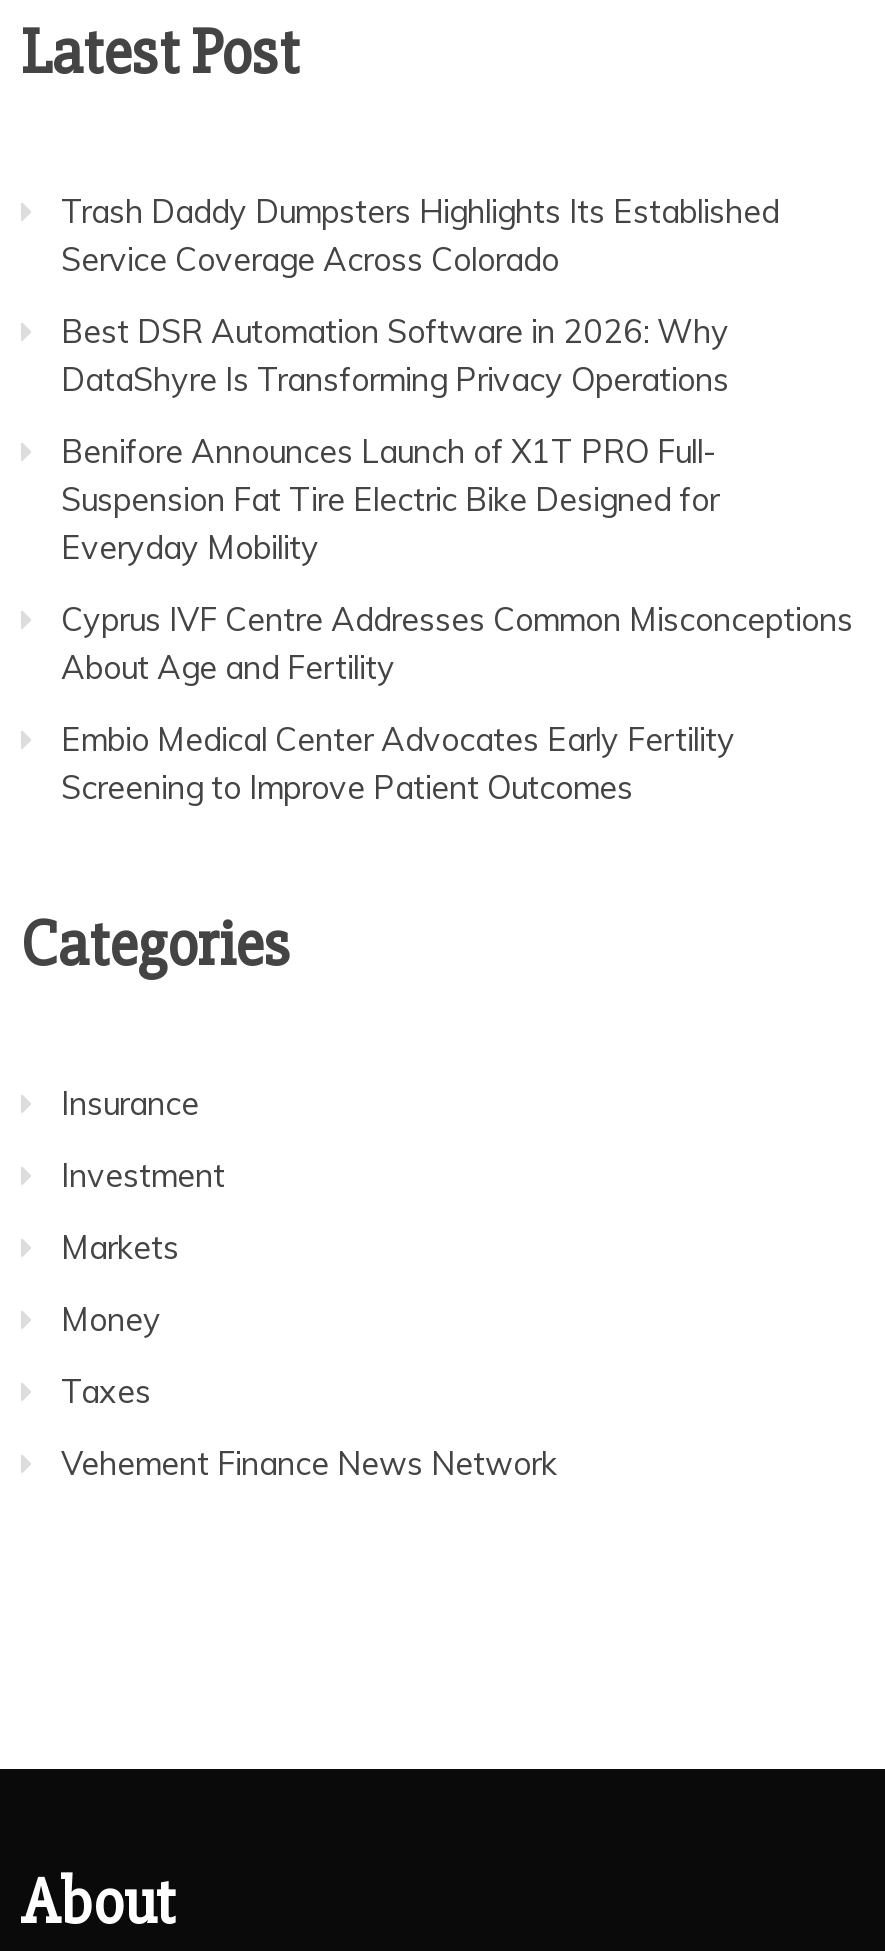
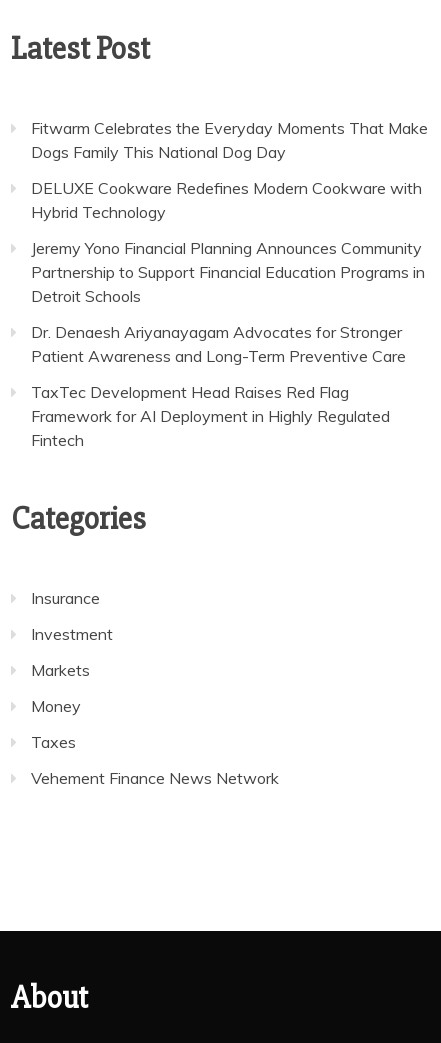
[61,190,779,278] Trash Daddy Dumpsters Highlights Its Established | Service Coverage Across Colorado -> [31,118,428,162] Fitwarm Celebrates the Everyday Moments That Make | Dogs Family This National Dog Day
[61,310,729,398] Best DSR Automation Software in 2026: Why | DataShyre Is Transforming Privacy Operations -> [31,178,422,222] DELUXE Cookware Redefines Modern Cookware with | Hybrid Technology
[61,430,719,566] Benifore Announces Launch of X1T PRO Full- | Suspension Fat Tire Electric Bike Designed for | Everyday Mobility -> [31,238,425,306] Jeremy Yono Financial Planning Announces Community | Partnership to Support Financial Education Programs in | Detroit Schools
[61,598,853,686] Cyprus IVF Centre Addresses Common Misconceptions | About Age and Fertility -> [31,322,406,366] Dr. Denaesh Ariyanayagam Advocates for Stronger | Patient Awareness and Long-Term Preventive Care
[61,718,735,806] Embio Medical Center Advocates Early Fertility | Screening to Improve Patient Outcomes -> [31,382,390,450] TaxTec Development Head Raises Red Flag | Framework for AI Deployment in Highly Regulated | Fintech

